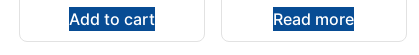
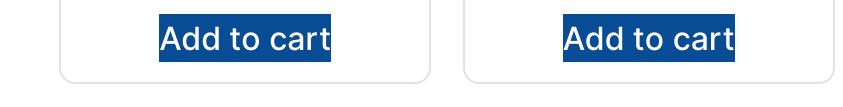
[273,9,354,29] Read more -> [563,17,735,57] Add to cart

